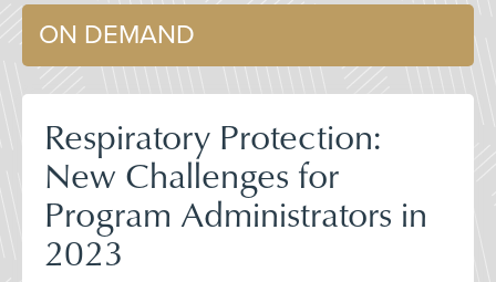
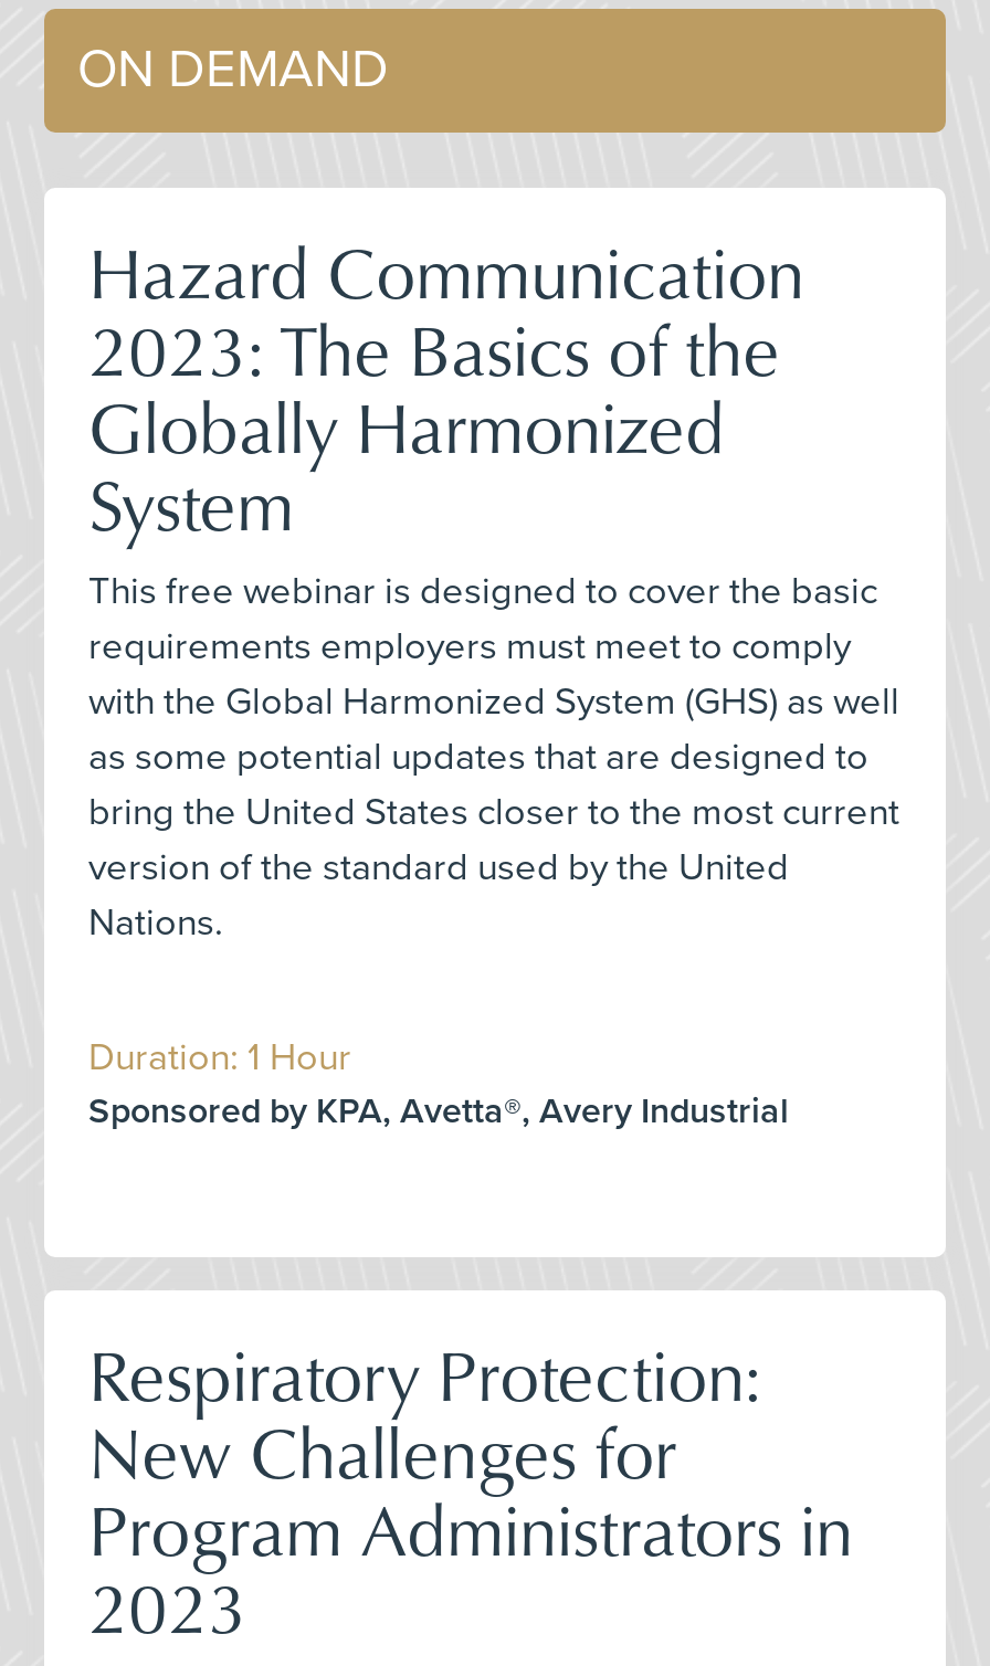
none -> [88,221,899,1133] Hazard Communication | 2023: The Basics of the | Globally Harmonized | System | This free webinar is designed to cover the basic | requirements employers must meet to comply | with the Global Harmonized System (GHS) as well | as some potential updates that are designed to | bring the United States closer to the most current | version of the standard used by the United | Nations. | Duration: 1 Hour | Sponsored by KPA, Avetta®, Avery Industrial

